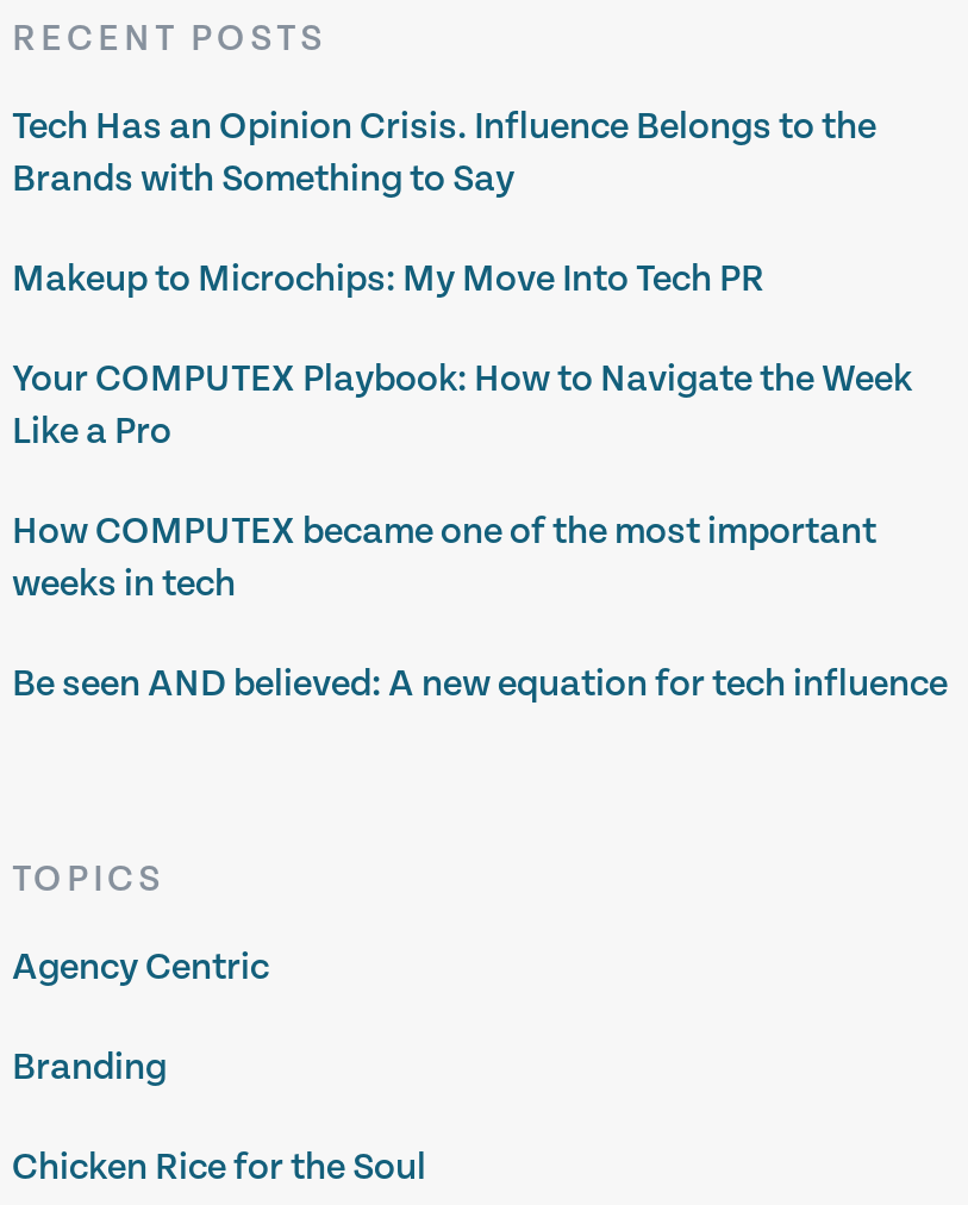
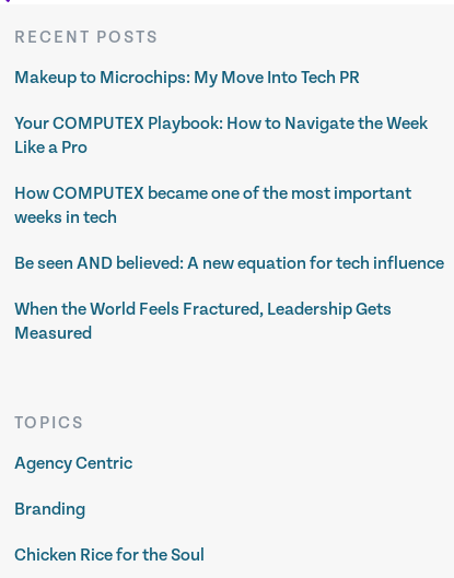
[12,105,876,202] Tech Has an Opinion Crisis. Influence Belongs to the | Brands with Something to Say -> none
moved [12,257,948,707] -> [14,68,444,274]: Makeup to Microchips: My Move Into Tech PR | Your COMPUTEX Playbook: How to Navigate the Week | Like a Pro | How COMPUTEX became one of the most important | weeks in tech | Be seen AND believed: A new equation for tech influence
none -> [14,299,392,344] When the World Feels Fractured, Leadership Gets | Measured

